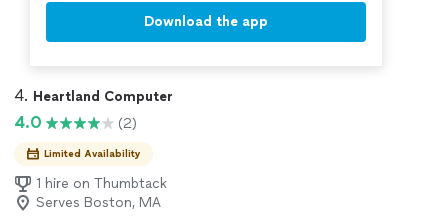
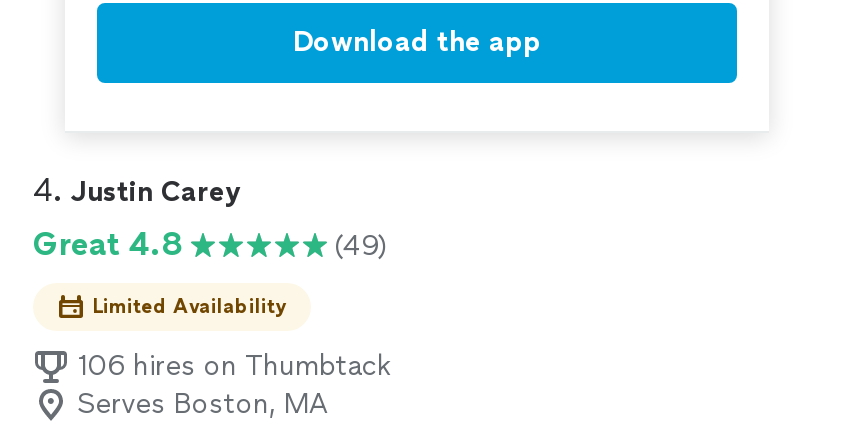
[14,86,173,132] 4. Heartland Computer | 4.0 | (2) -> [33,171,387,263] 4. Justin Carey | Great 4.8 | (49)
[36,175,167,192] 1 hire on Thumbtack -> [77,349,391,383] 106 hires on Thumbtack

